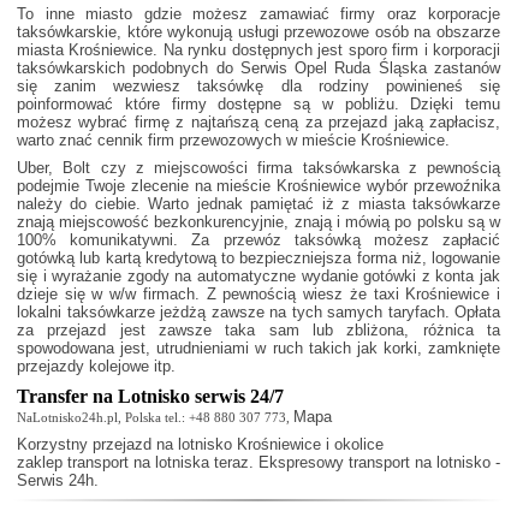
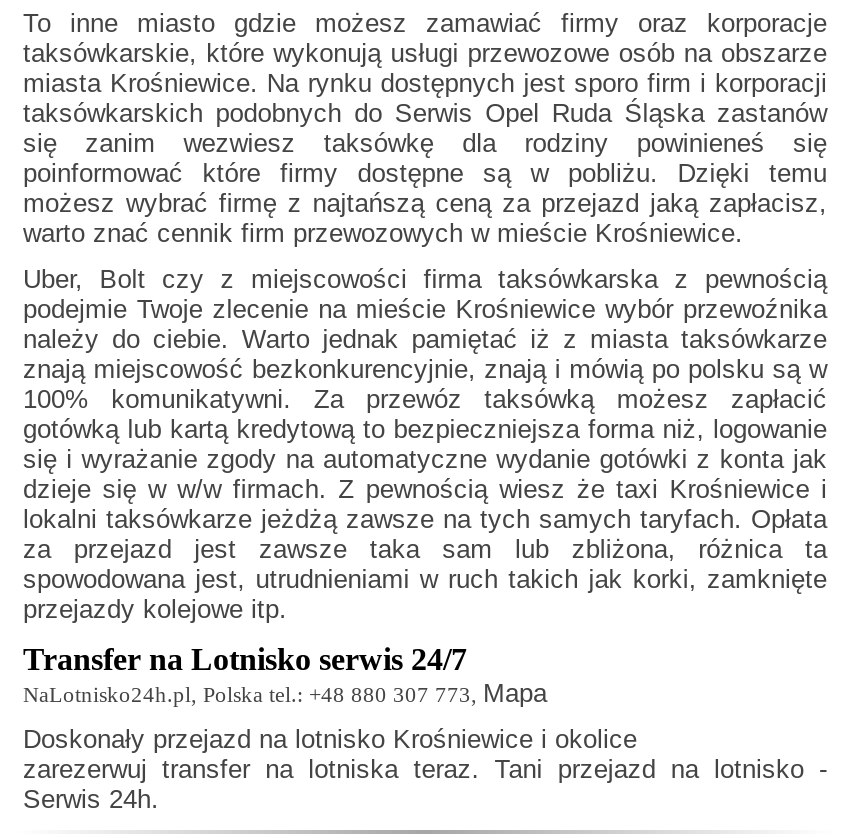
[17,435,384,453] Korzystny przejazd na lotnisko Krośniewice i okolice -> [23,724,637,754] Doskonały przejazd na lotnisko Krośniewice i okolice
[17,453,500,471] zaklep transport na lotniska teraz. Ekspresowy transport na lotnisko - -> [23,754,827,784] zarezerwuj transfer na lotniska teraz. Tani przejazd na lotnisko -

